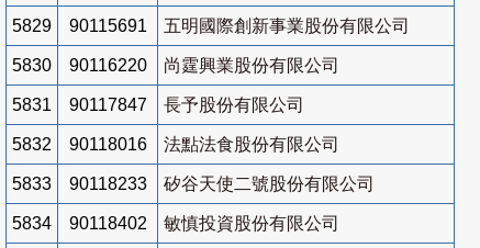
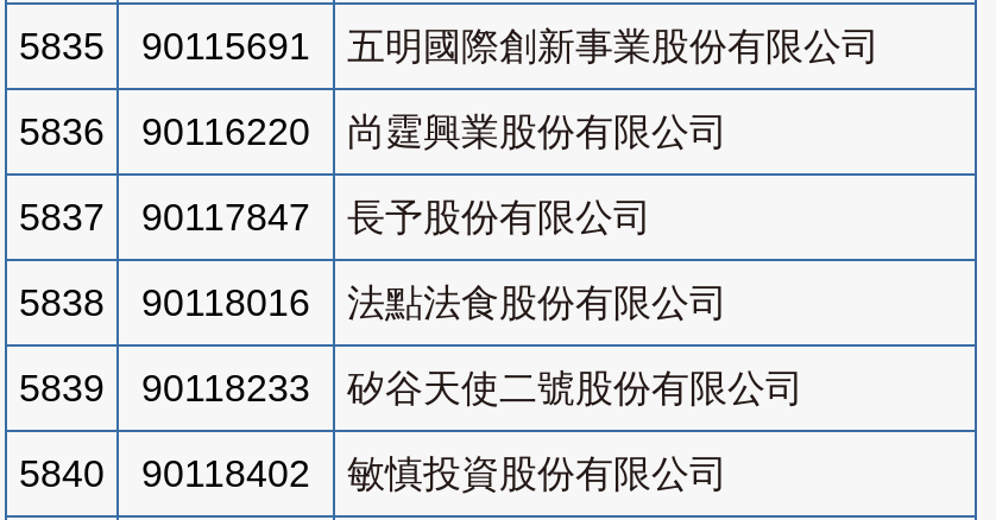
[12,16,410,35] 5829 90115691 五明國際創新事業股份有限公司 -> [19,26,880,66] 5835 90115691 五明國際創新事業股份有限公司
[12,56,339,75] 5830 90116220 尚霆興業股份有限公司 -> [19,111,727,152] 5836 90116220 尚霆興業股份有限公司
[12,95,304,114] 5831 90117847 長予股份有限公司 -> [19,197,651,237] 5837 90117847 長予股份有限公司
[12,135,339,154] 5832 90118016 法點法食股份有限公司 -> [19,282,727,323] 5838 90118016 法點法食股份有限公司
[12,174,375,193] 5833 90118233 矽谷天使二號股份有限公司 -> [19,368,803,408] 5839 90118233 矽谷天使二號股份有限公司
[12,214,339,233] 5834 90118402 敏慎投資股份有限公司 -> [19,453,727,494] 5840 90118402 敏慎投資股份有限公司

